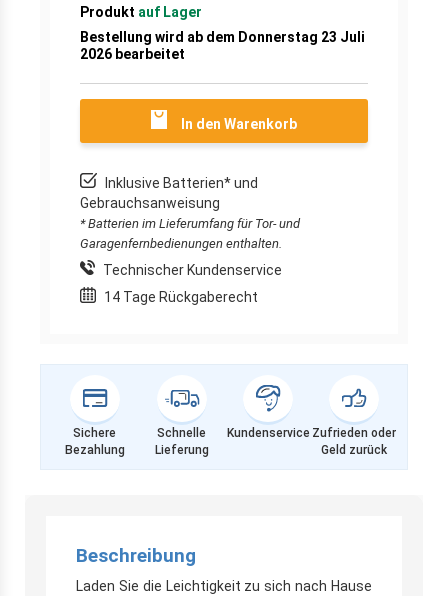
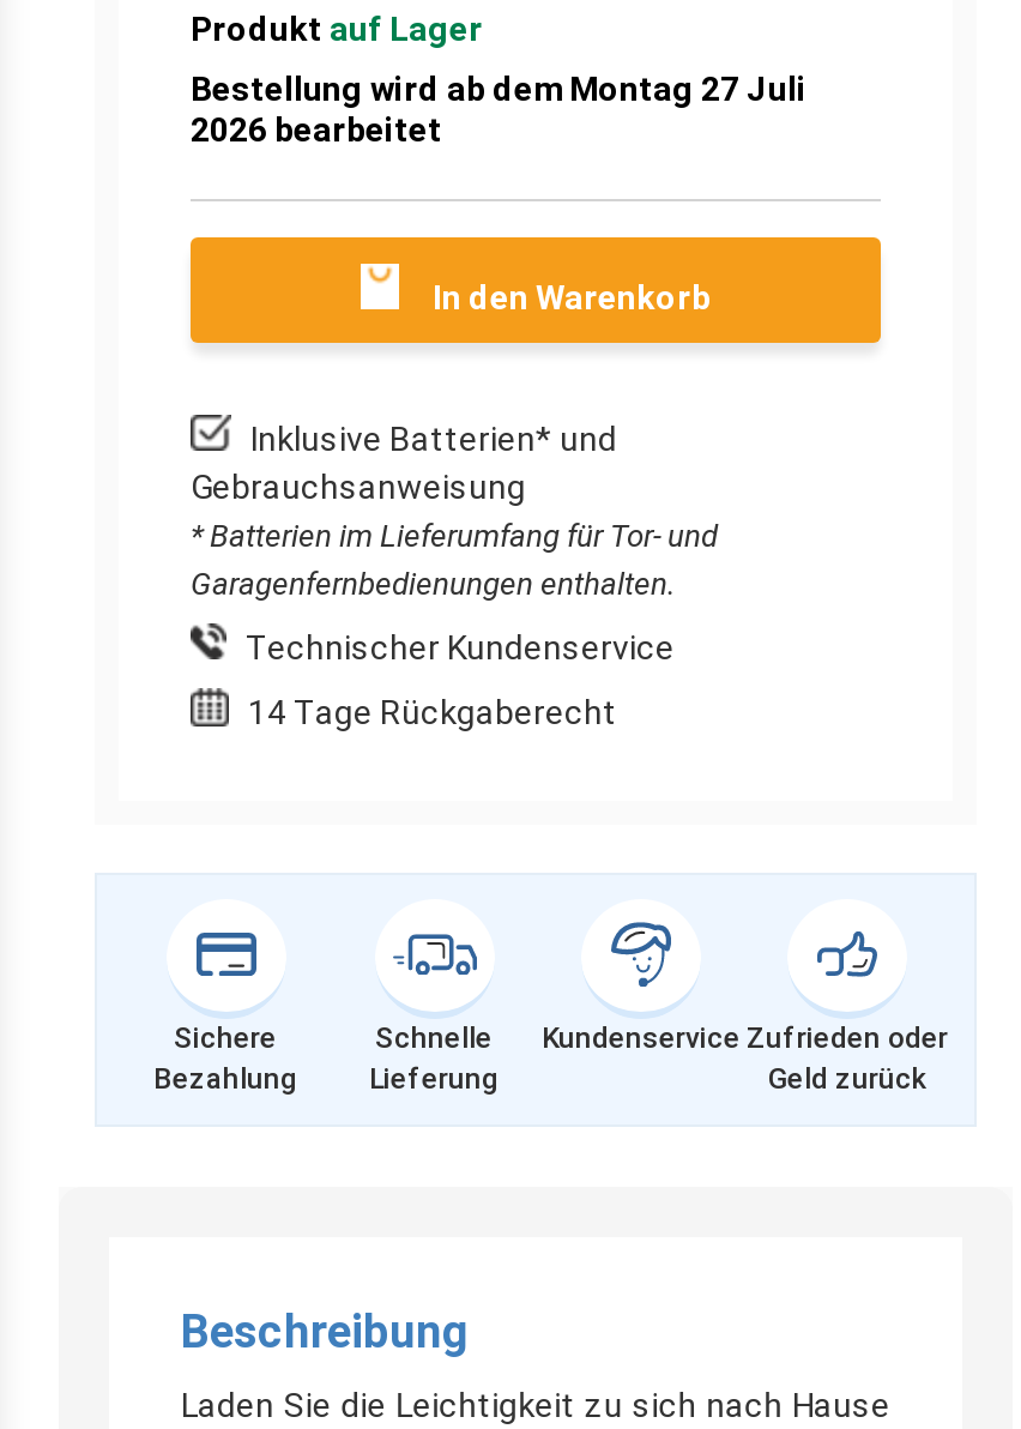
[80,29,365,45] Bestellung wird ab dem Donnerstag 23 Juli -> [191,69,806,107] Bestellung wird ab dem Montag 27 Juli

